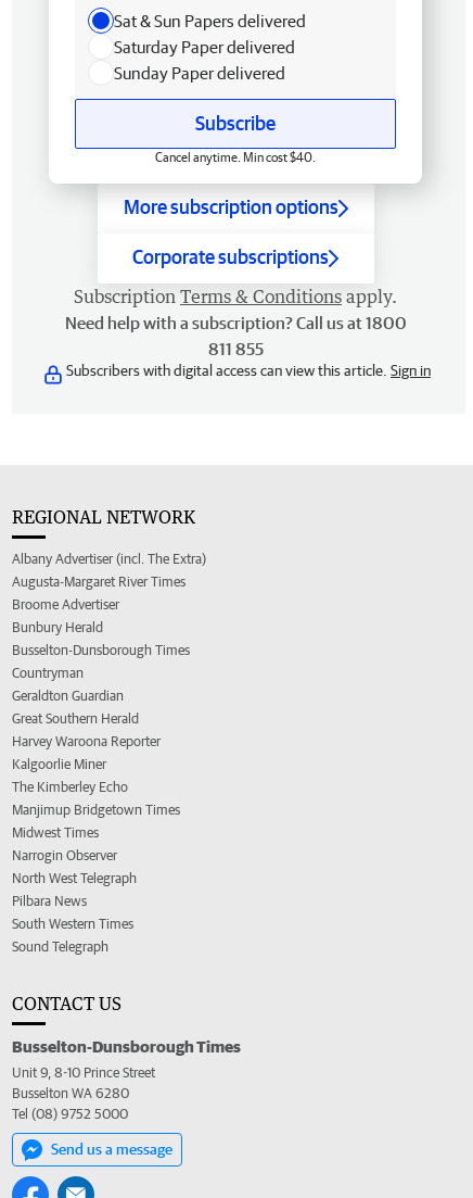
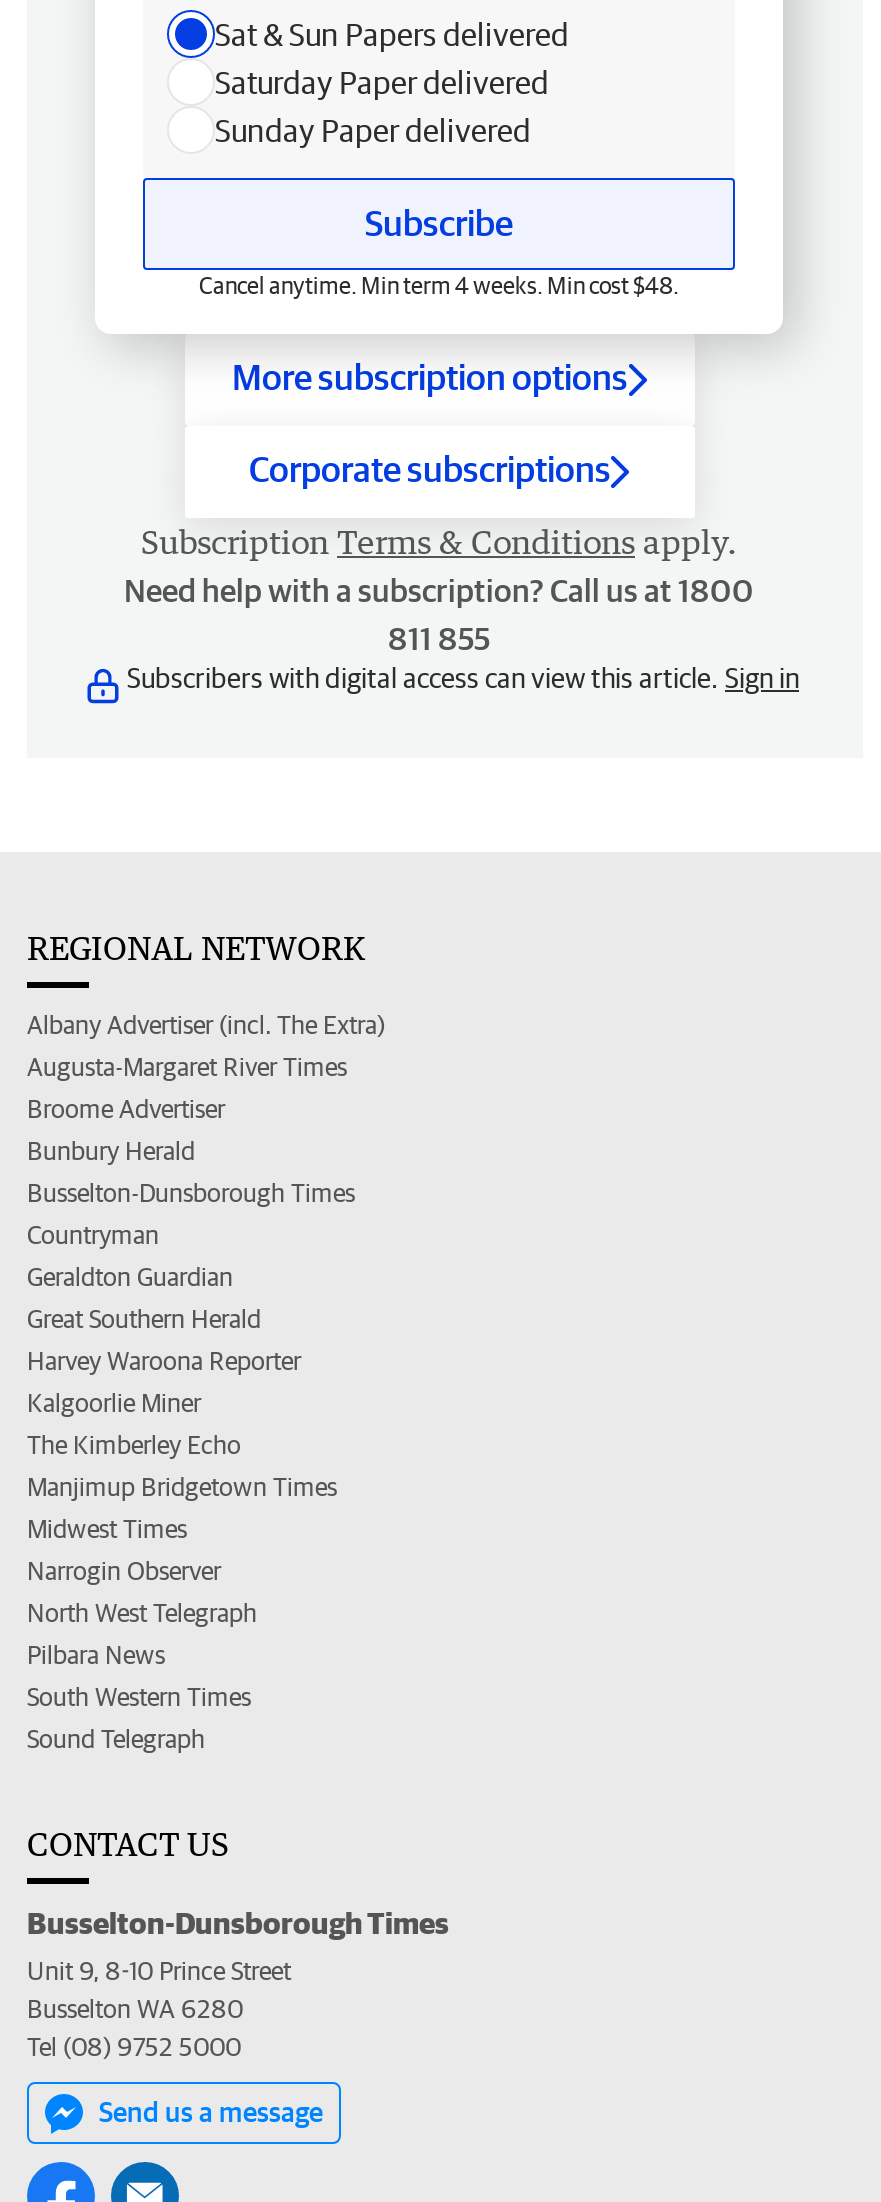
[155,150,316,164] Cancel anytime. Min cost $40. -> [199,272,679,298] Cancel anytime. Min term 4 weeks. Min cost $48.

